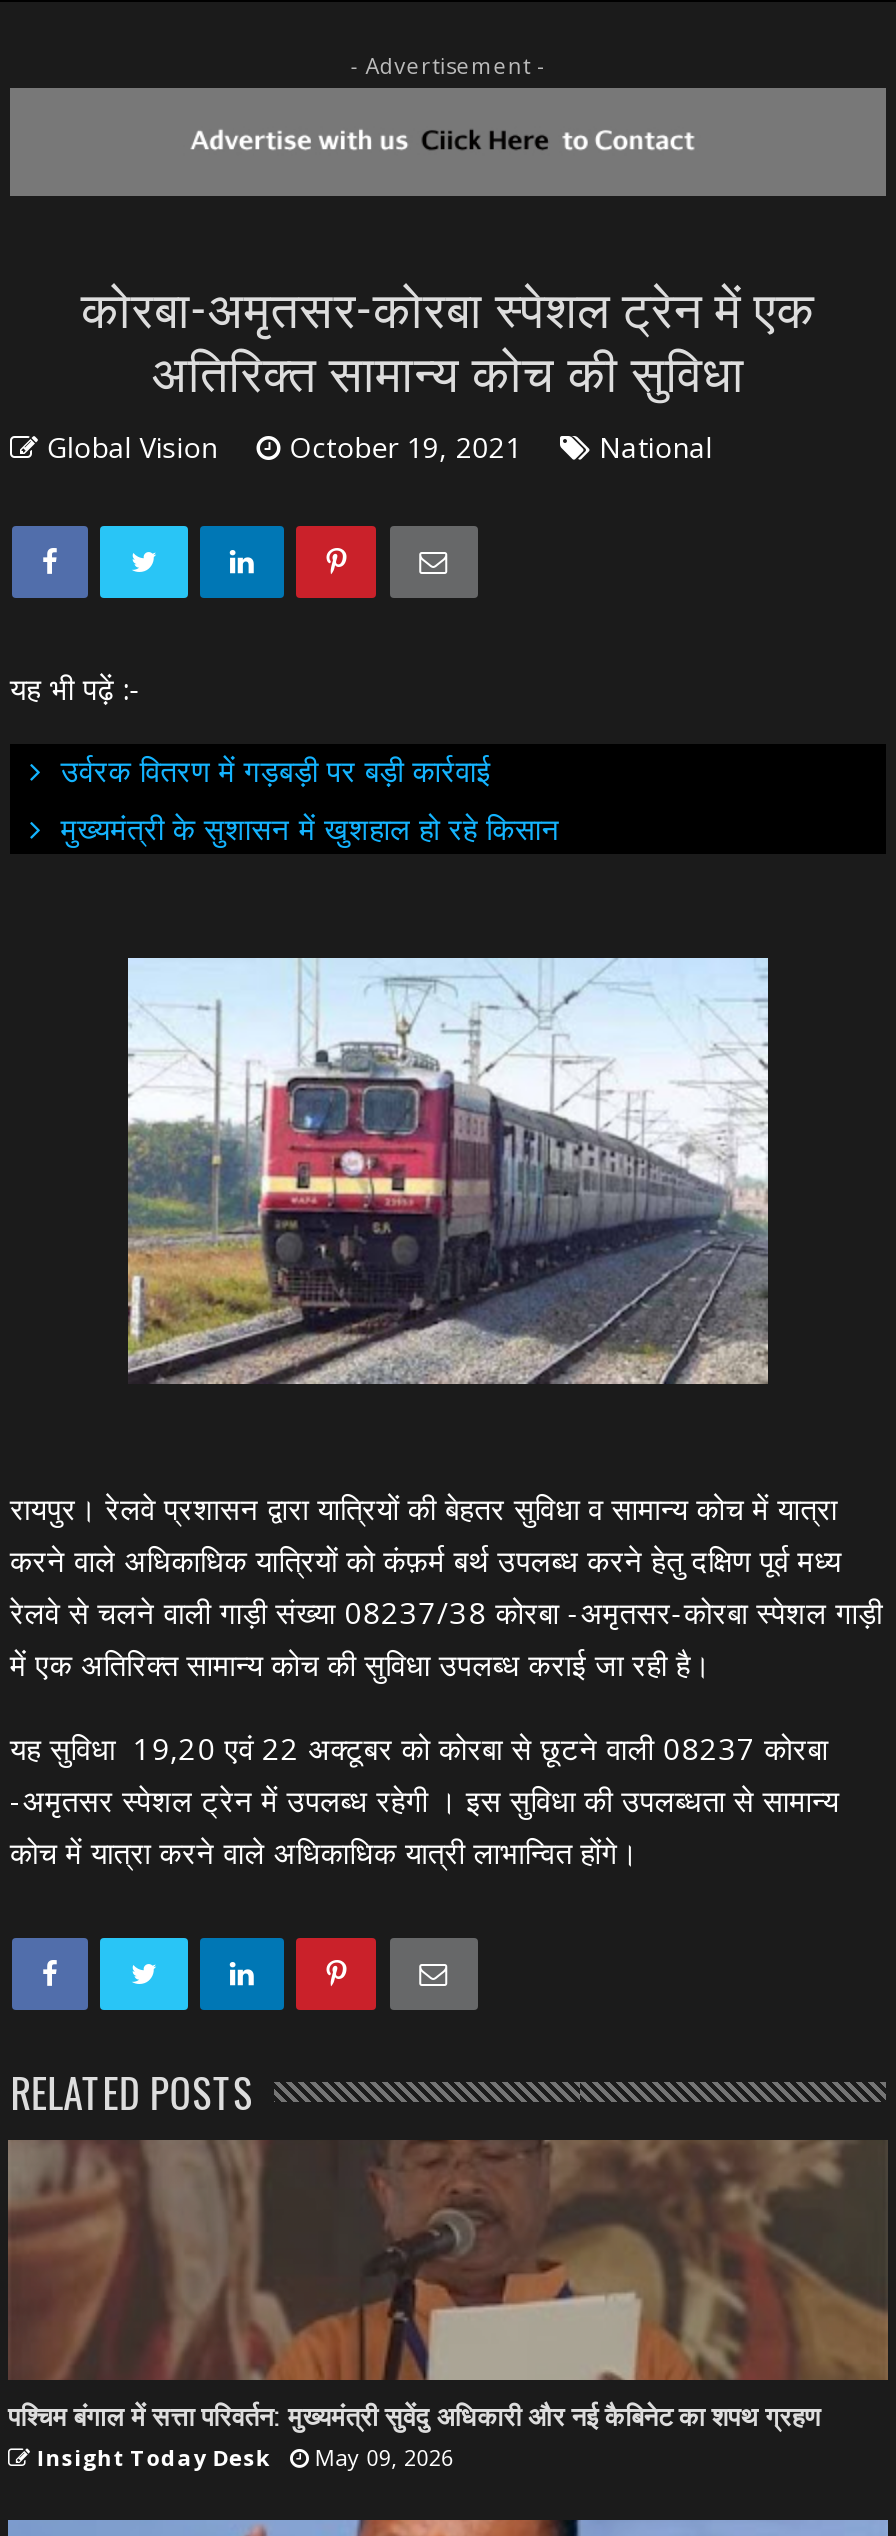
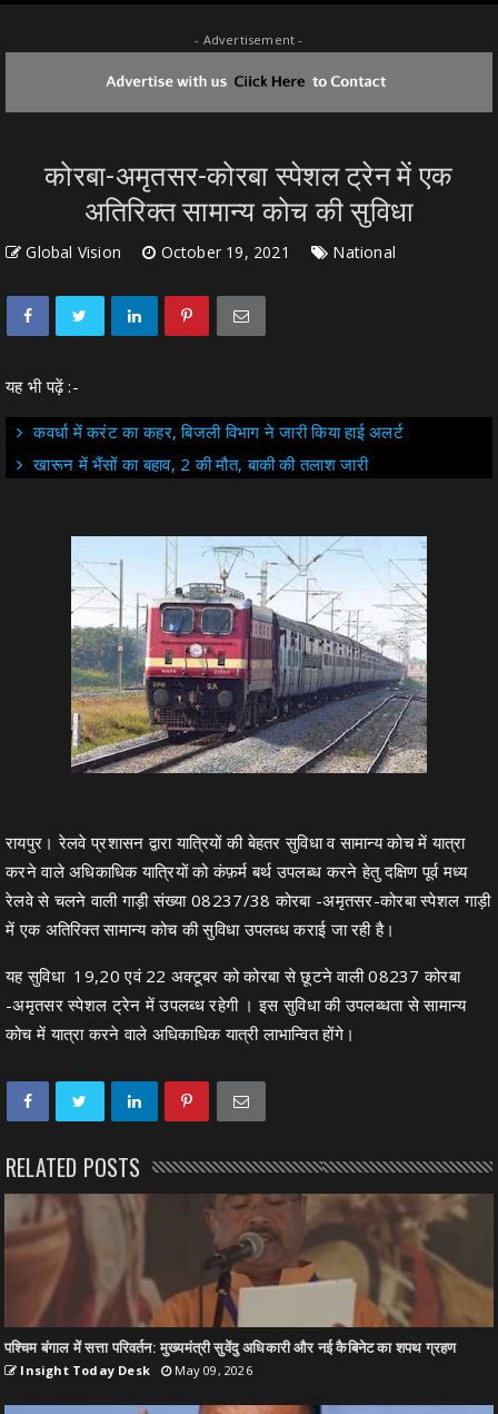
[61,751,560,849] उर्वरक वितरण में गड़बड़ी पर बड़ी कार्रवाई | मुख्यमंत्री के सुशासन में खुशहाल हो रहे किसान -> [34,421,404,475] कवर्धा में करंट का कहर, बिजली विभाग ने जारी किया हाई अलर्ट | खारून में भैंसों का बहाव, 2 की मौत, बाकी की तलाश जारी

